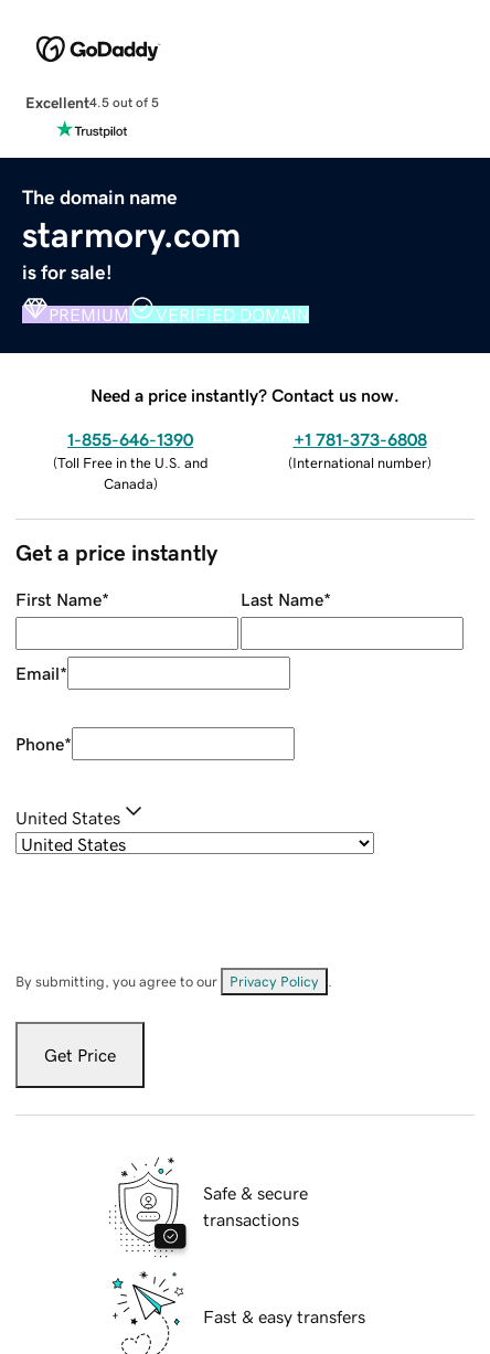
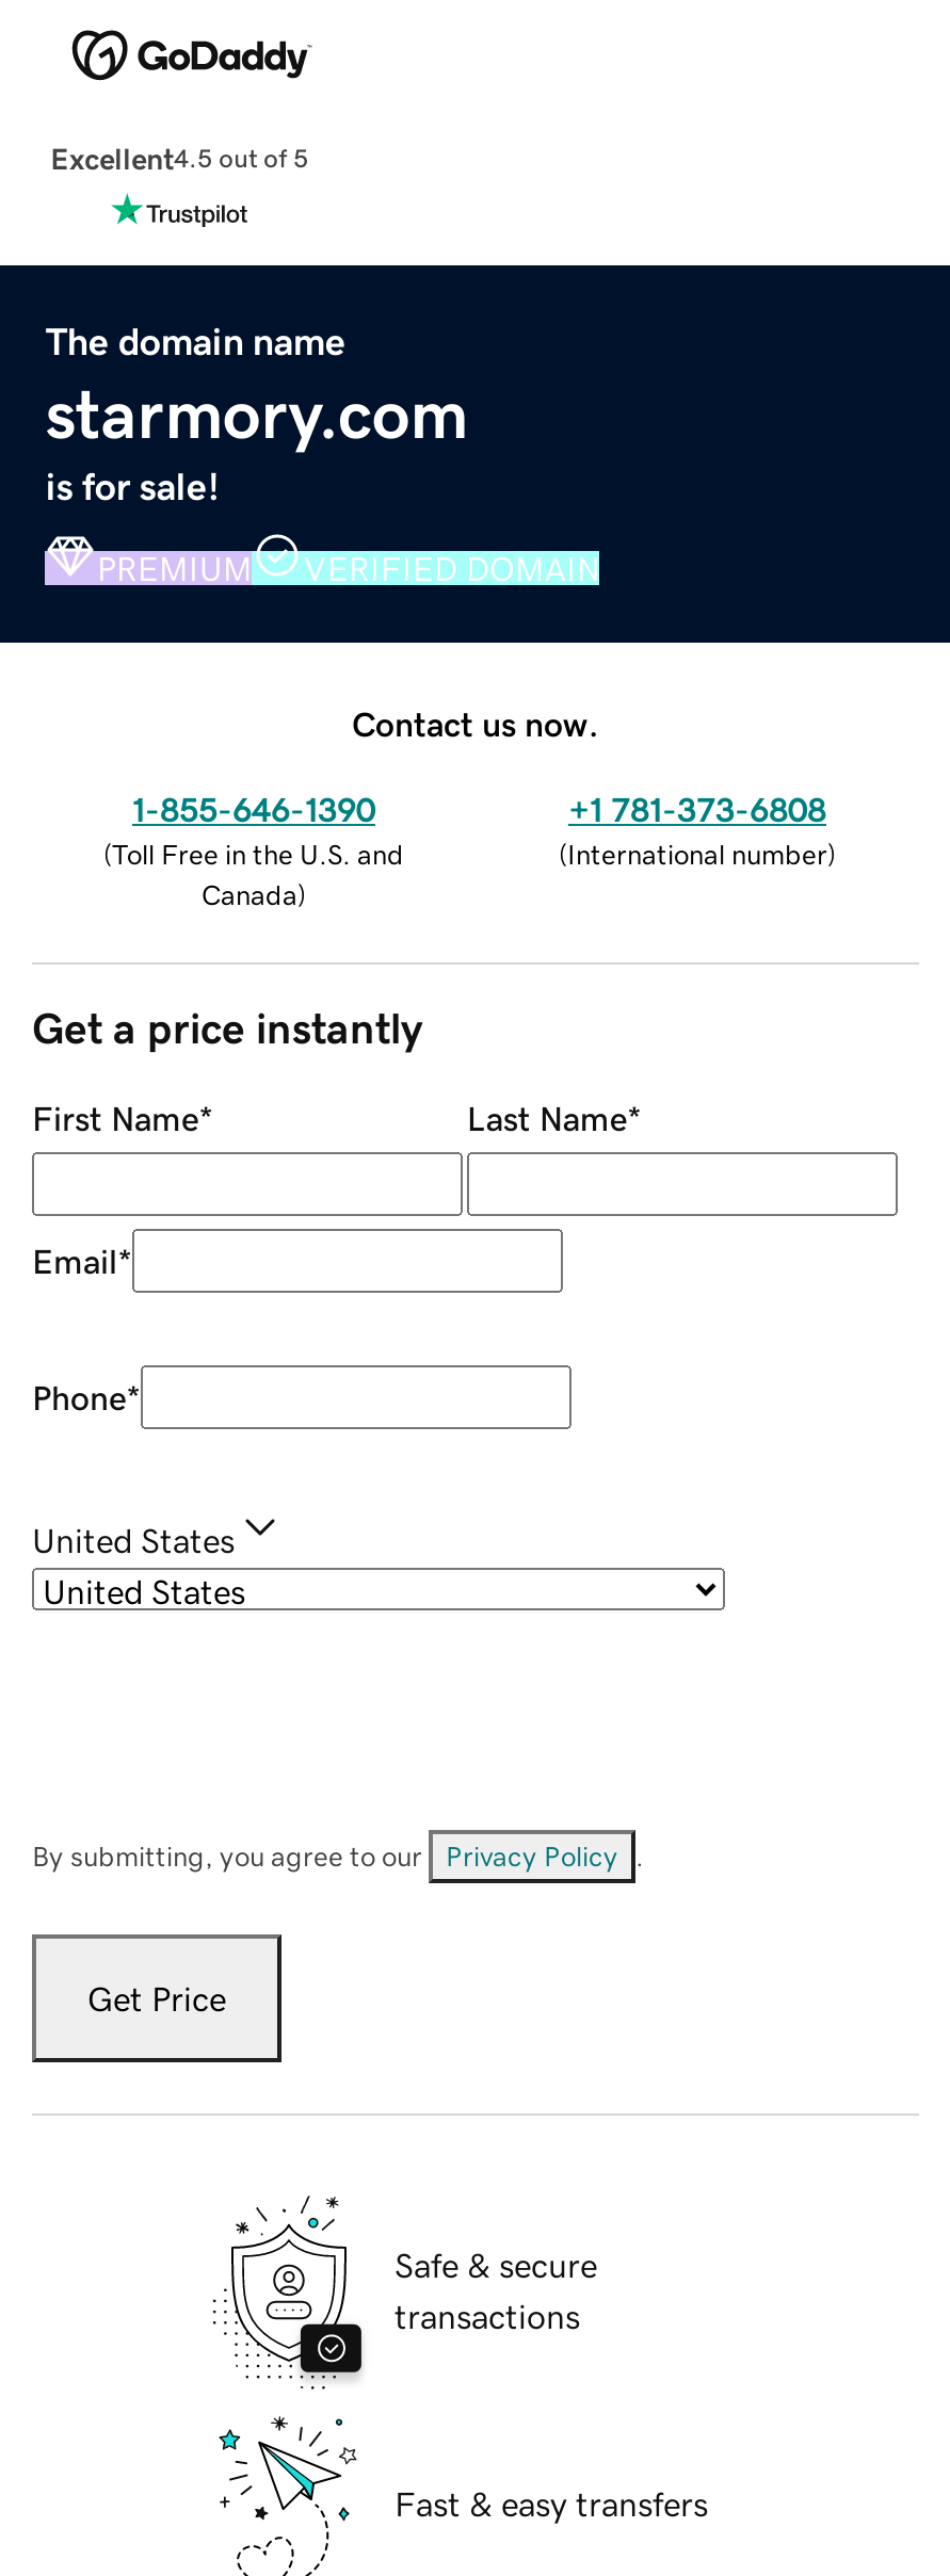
[90,386,400,403] Need a price instantly? Contact us now. -> [352,706,599,740] Contact us now.

